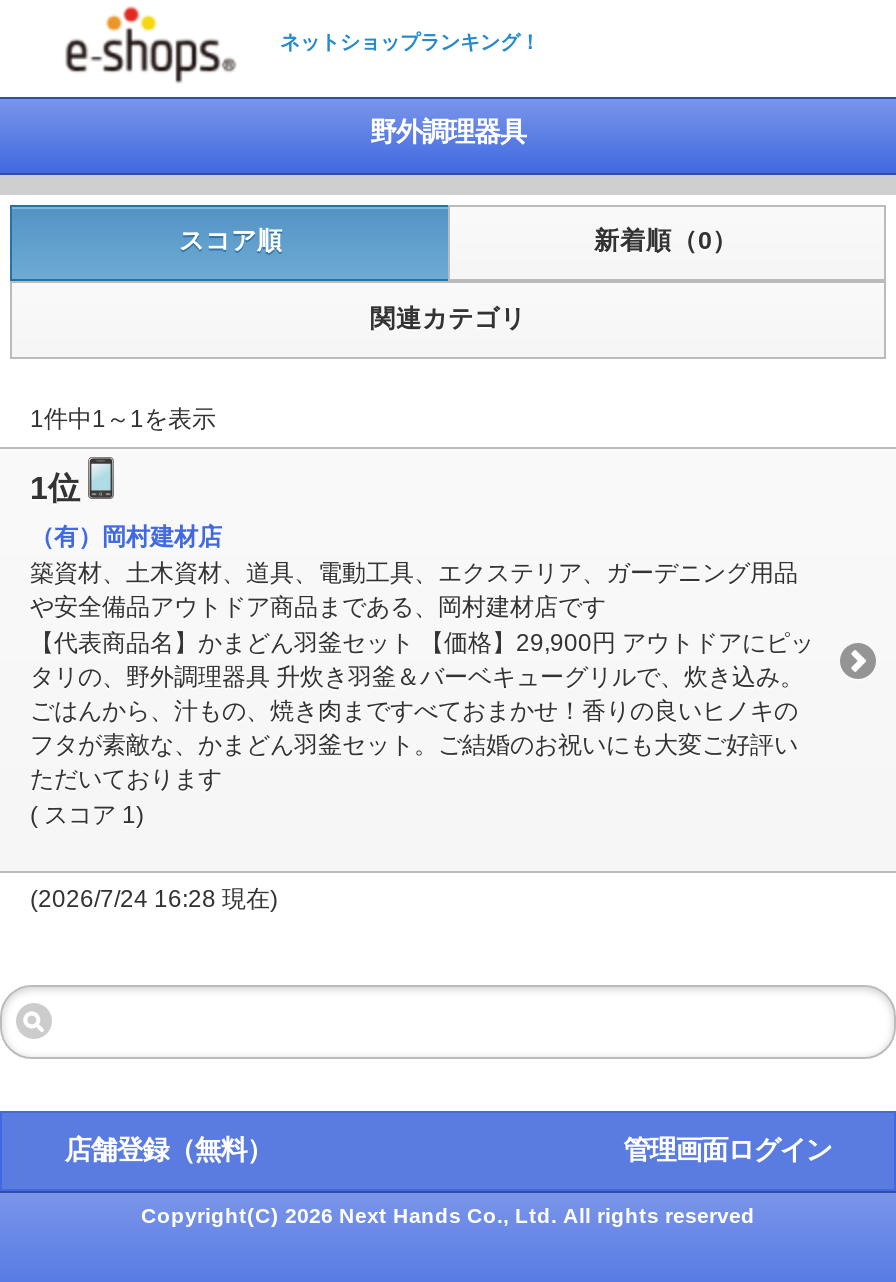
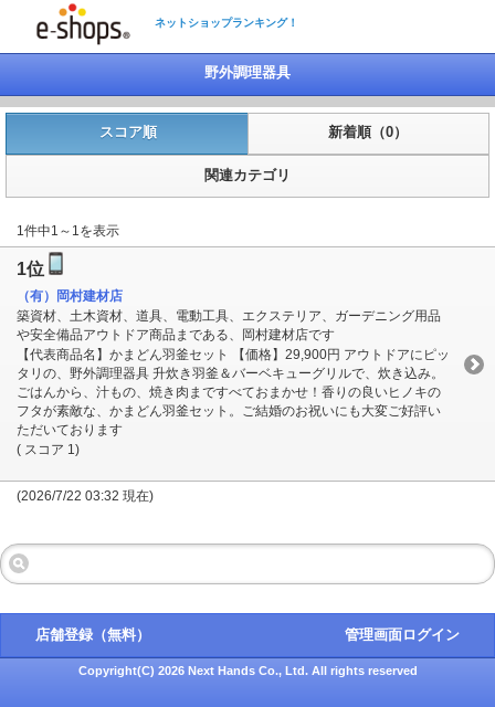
[30,885,278,913] (2026/7/24 16:28 現在) -> [17,488,154,504] (2026/7/22 03:32 現在)

